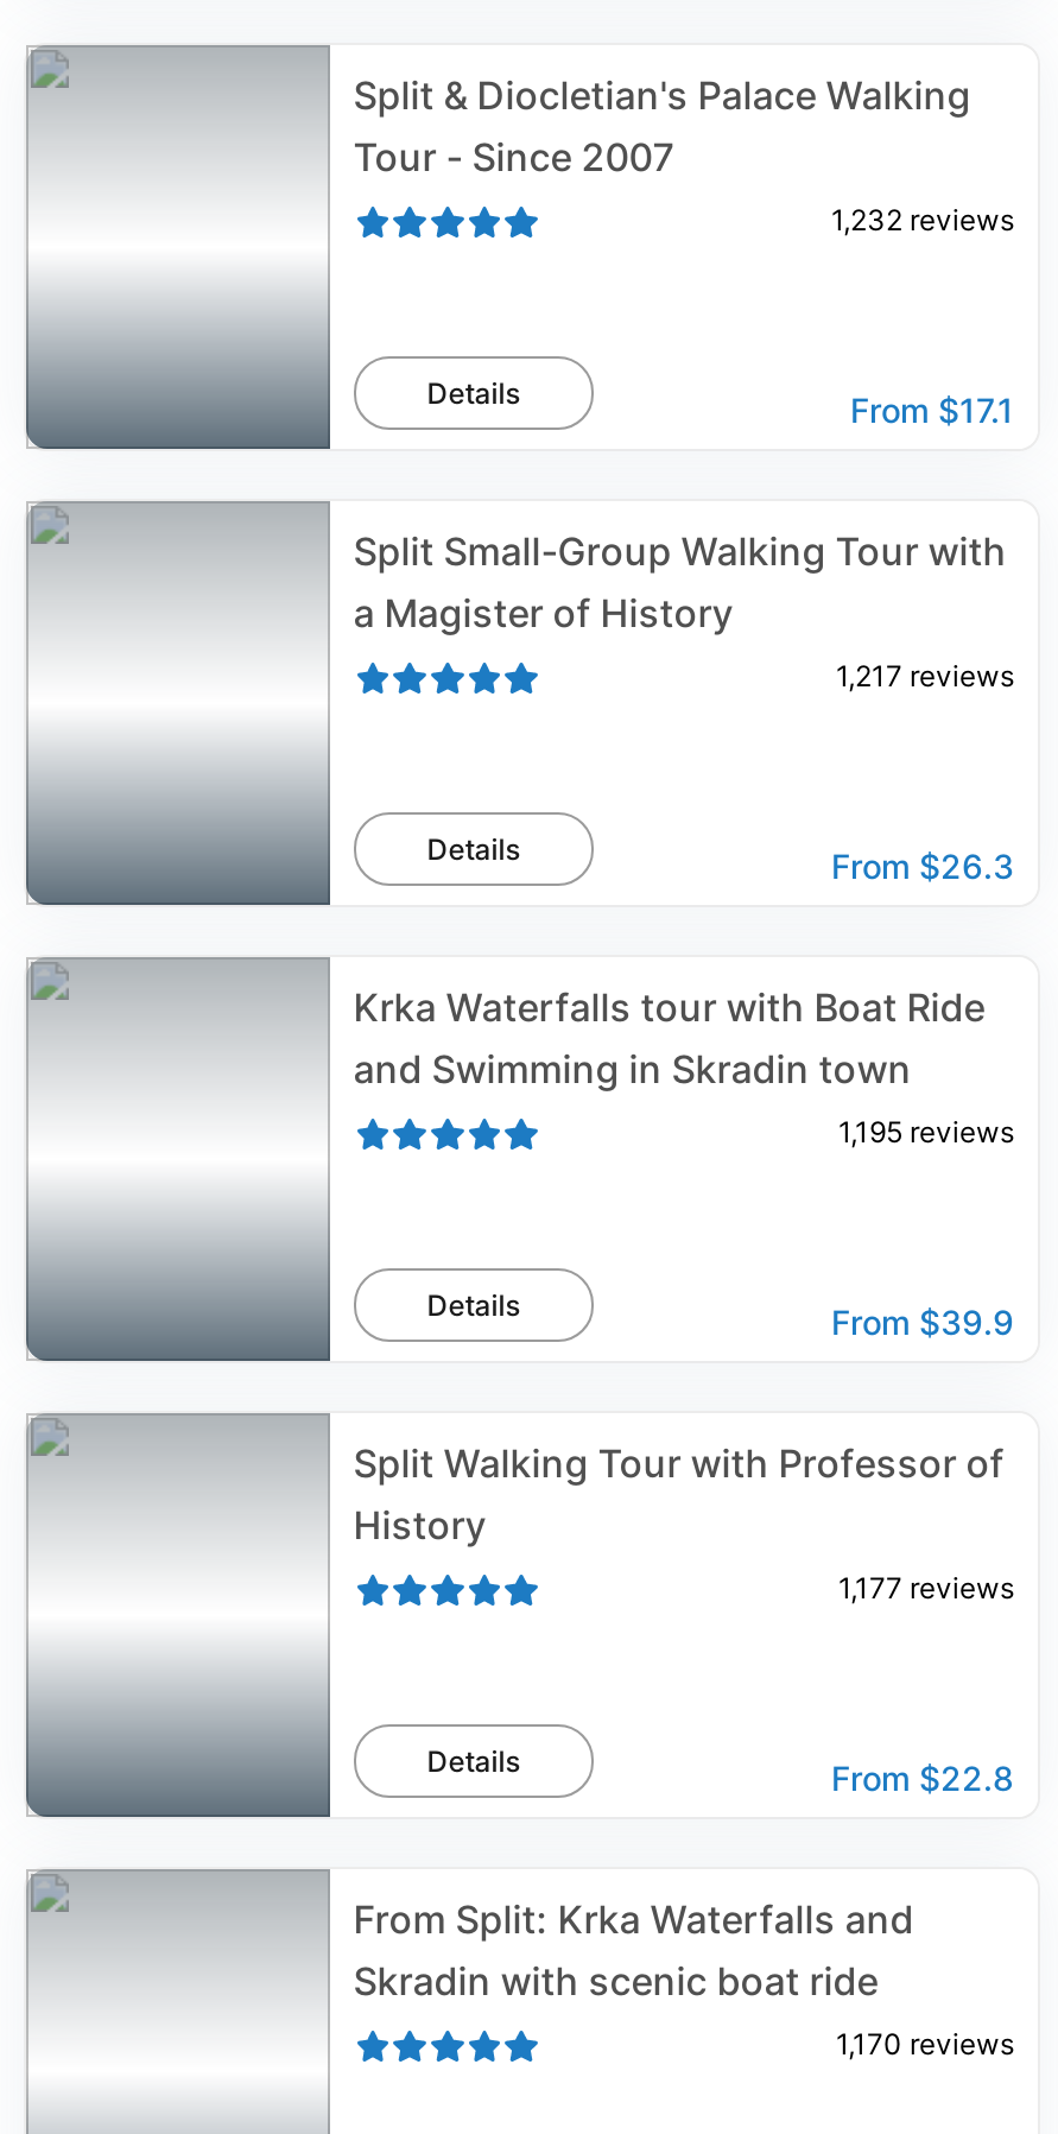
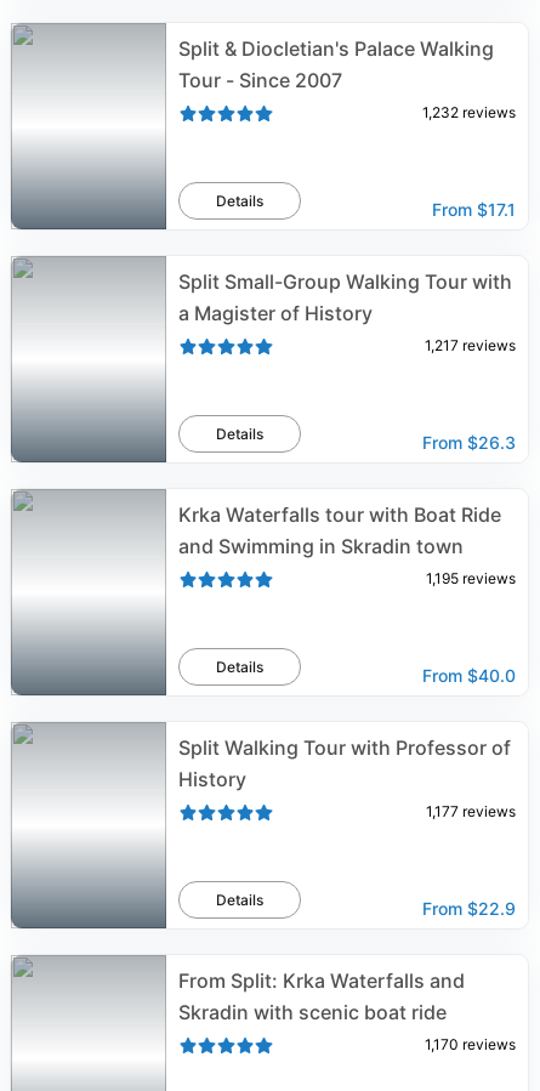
[831,1302,1014,1342] From $39.9 -> [422,665,516,686] From $40.0
[831,1758,1014,1798] From $22.8 -> [422,898,516,919] From $22.9

